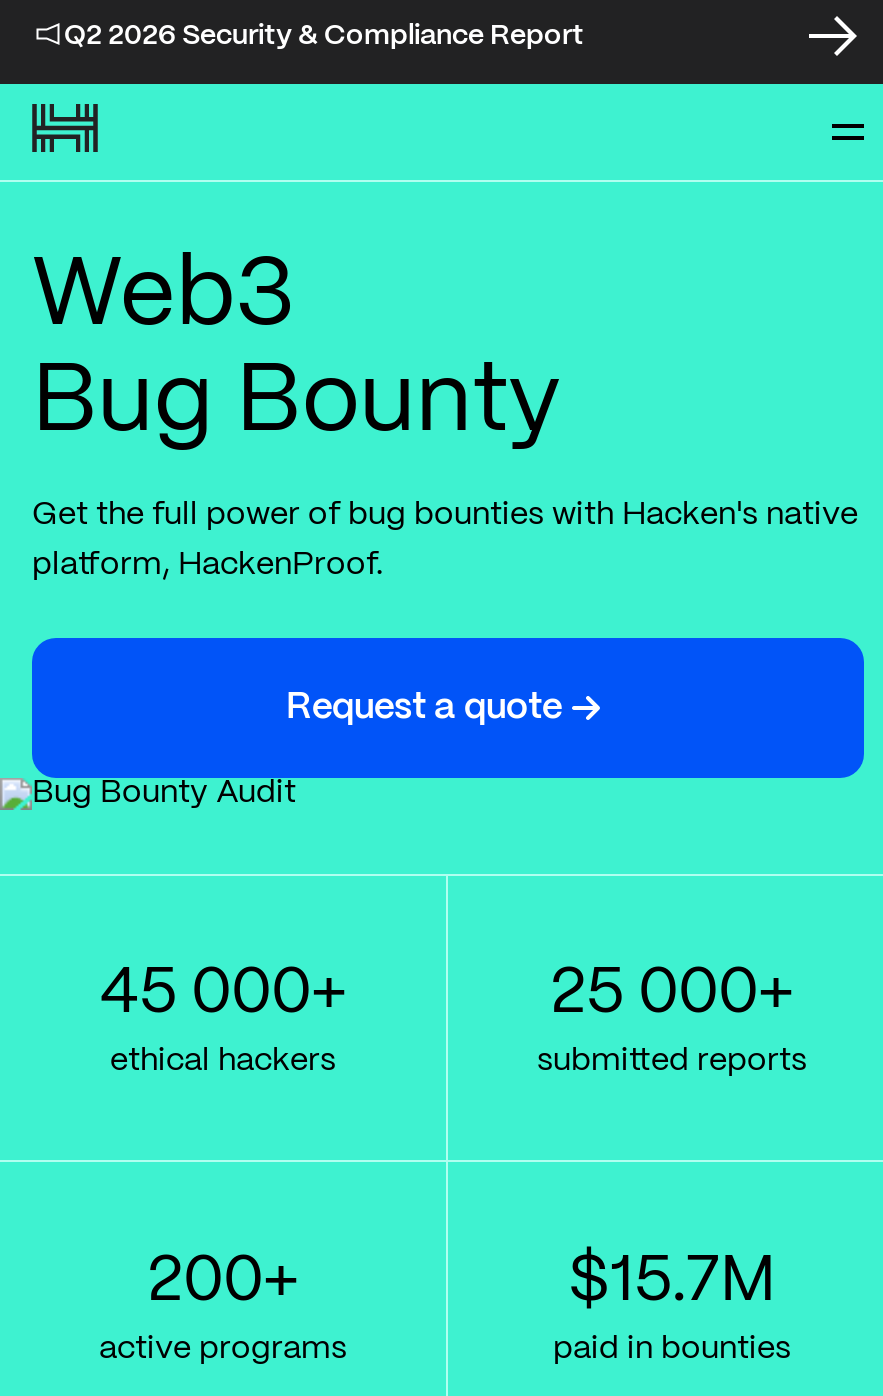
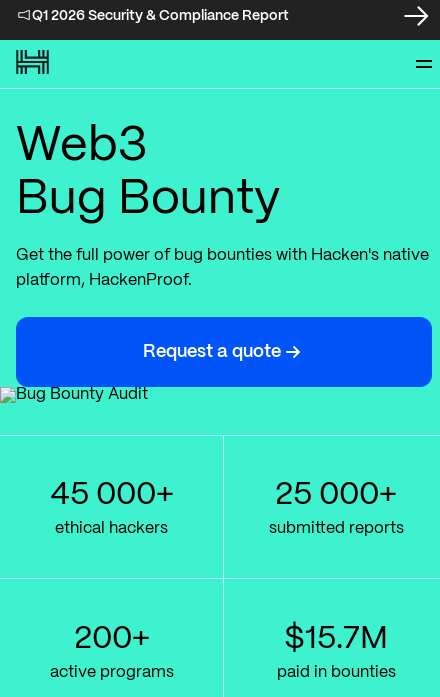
[64,22,584,50] Q2 2026 Security & Compliance Report -> [32,9,289,23] Q1 2026 Security & Compliance Report

